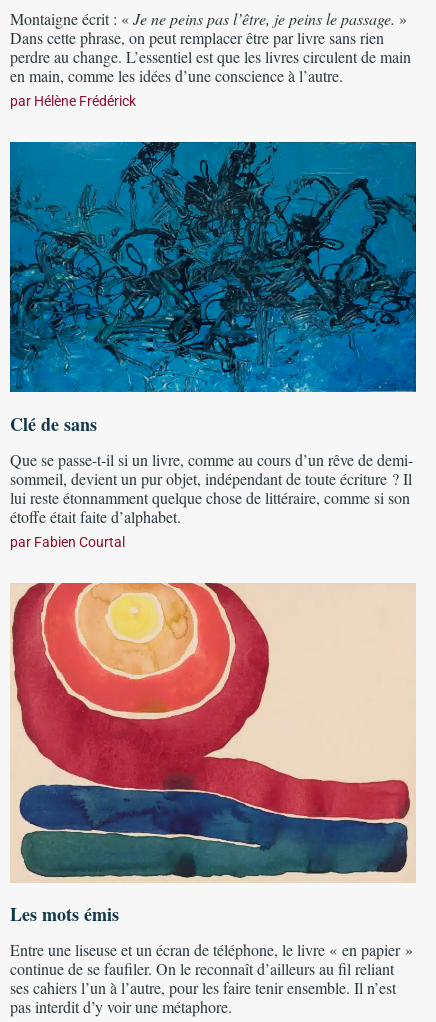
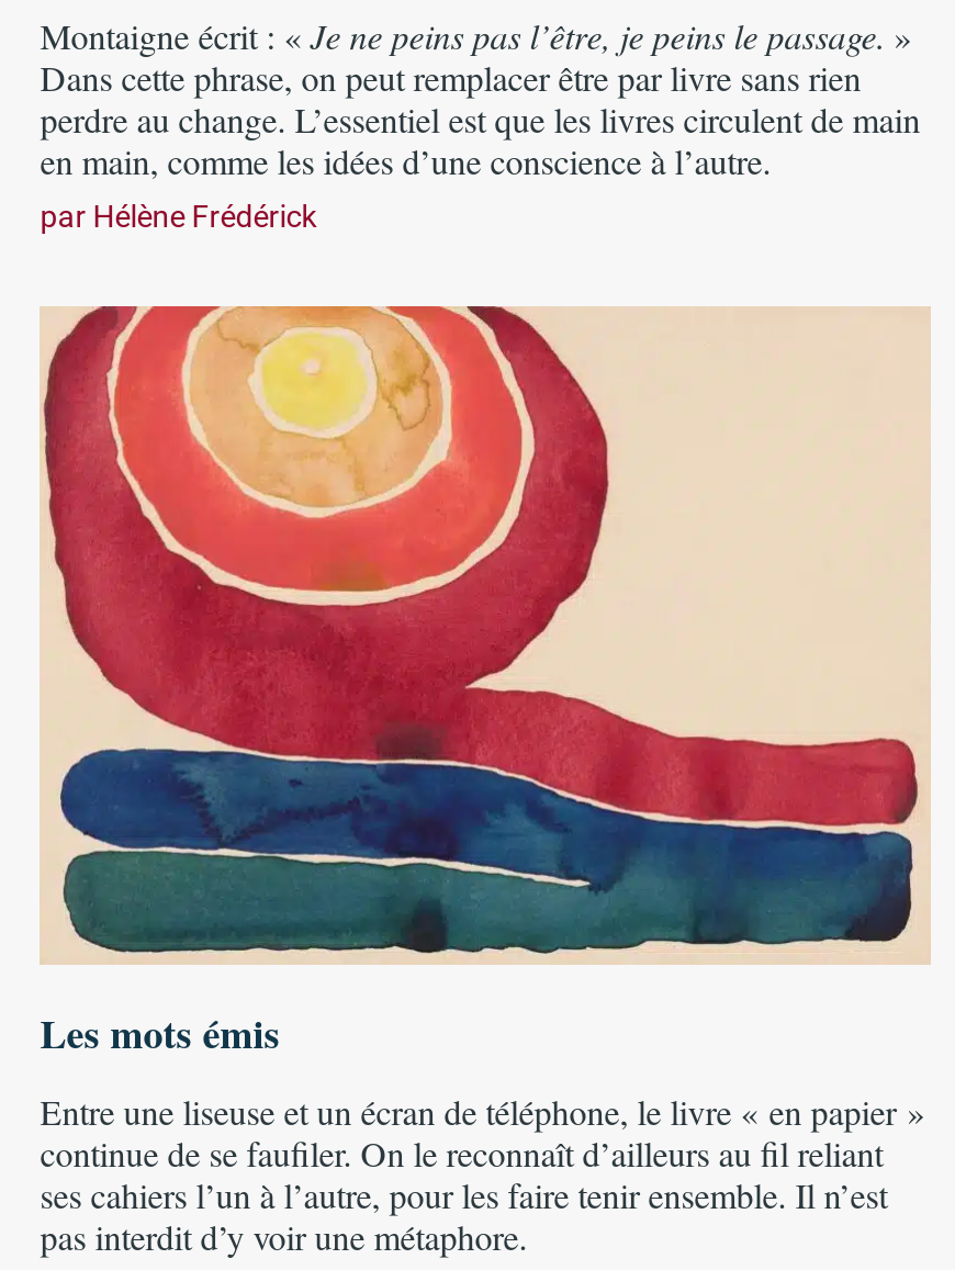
[9,141,417,550] [image] | Clé de sans | Que se passe-t-il si un livre, comme au cours d’un rêve de demi- | sommeil, devient un pur objet, indépendant de toute écriture ? Il | lui reste étonnamment quelque chose de littéraire, comme si son | étoffe était faite d’alphabet. | par Fabien Courtal -> none

